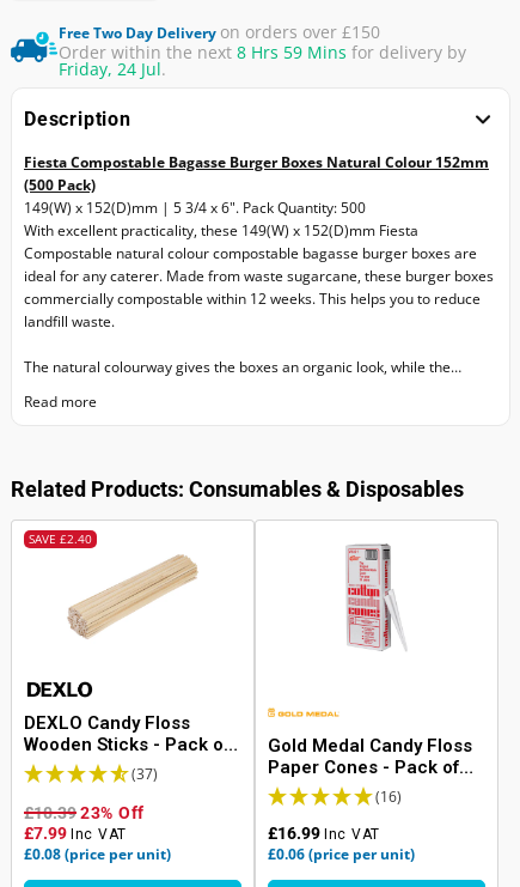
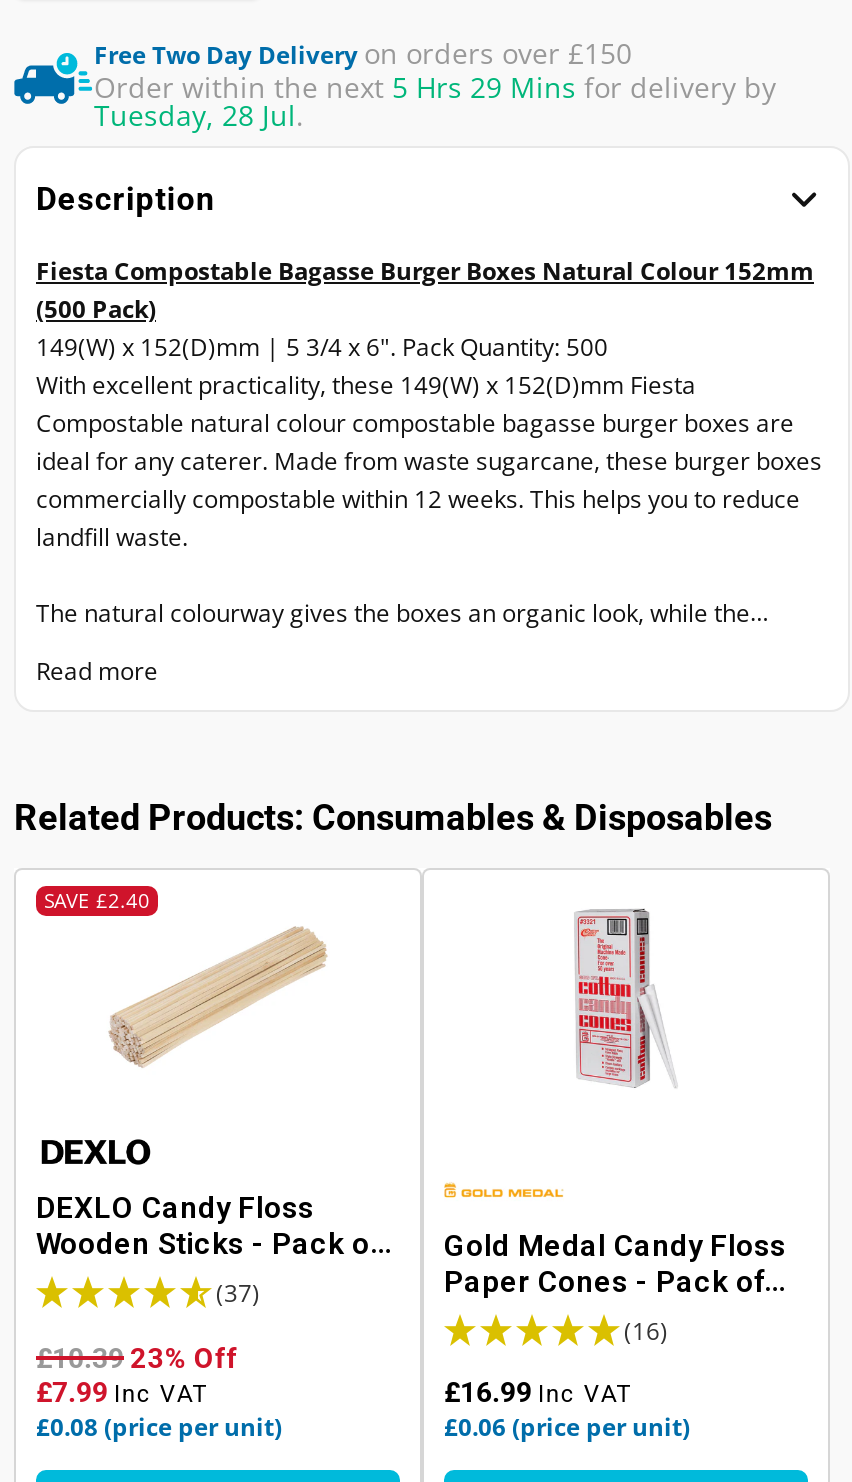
[59,40,466,63] Order within the next 8 Hrs 59 Mins for delivery by -> [94,67,776,105] Order within the next 5 Hrs 29 Mins for delivery by
[59,57,166,80] Friday, 24 Jul. -> [94,95,304,133] Tuesday, 28 Jul.

